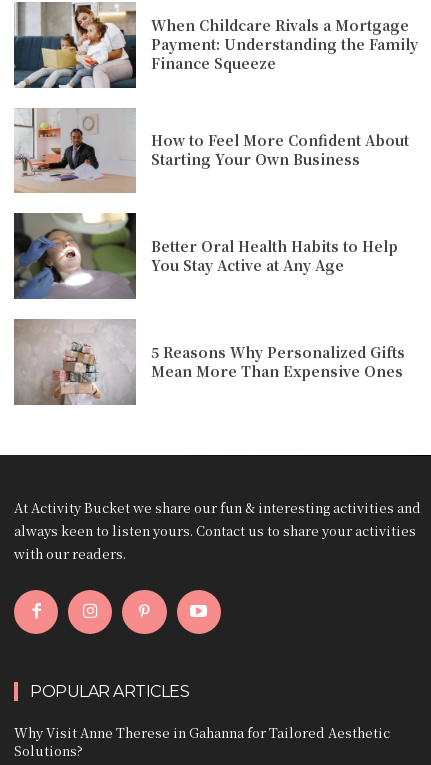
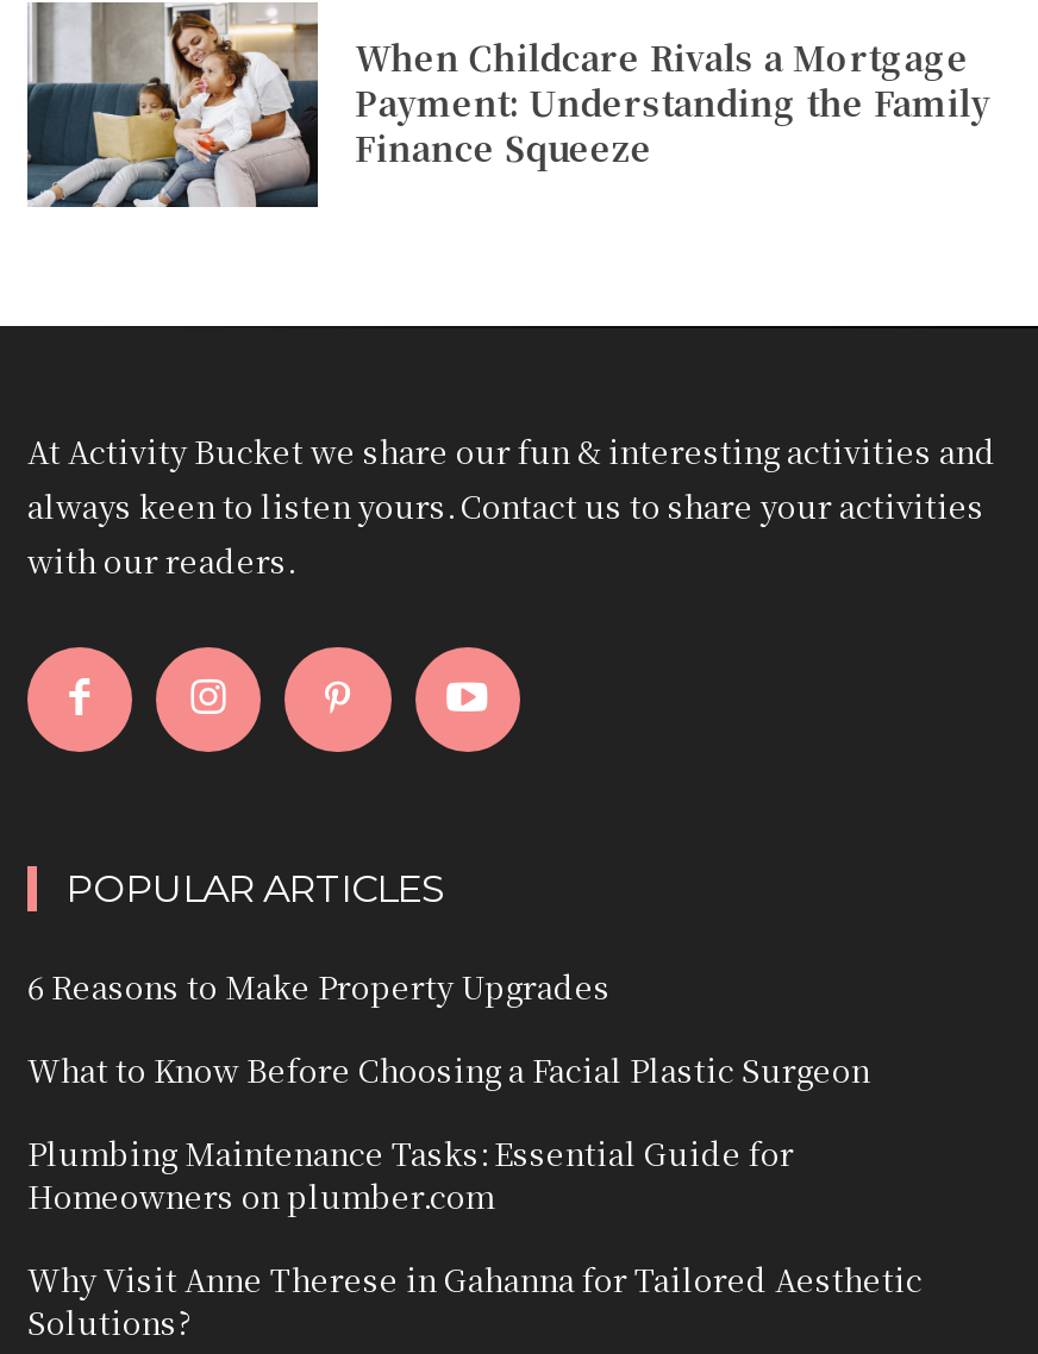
[13,107,409,194] [image] | How to Feel More Confident About | Starting Your Own Business -> none
[13,212,398,300] [image] | Better Oral Health Habits to Help | You Stay Active at Any Age -> none
[14,319,405,398] [image] | 5 Reasons Why Personalized Gifts | Mean More Than Expensive Ones -> none
moved [14,498,421,701] -> [27,427,996,911]: At Activity Bucket we share our fun & interesting activities and | always keen to listen yours. Contact us to share your activities | with our readers. | POPULAR ARTICLES
none -> [27,963,870,1218] 6 Reasons to Make Property Upgrades | What to Know Before Choosing a Facial Plastic Surgeon | Plumbing Maintenance Tasks: Essential Guide for | Homeowners on plumber.com

